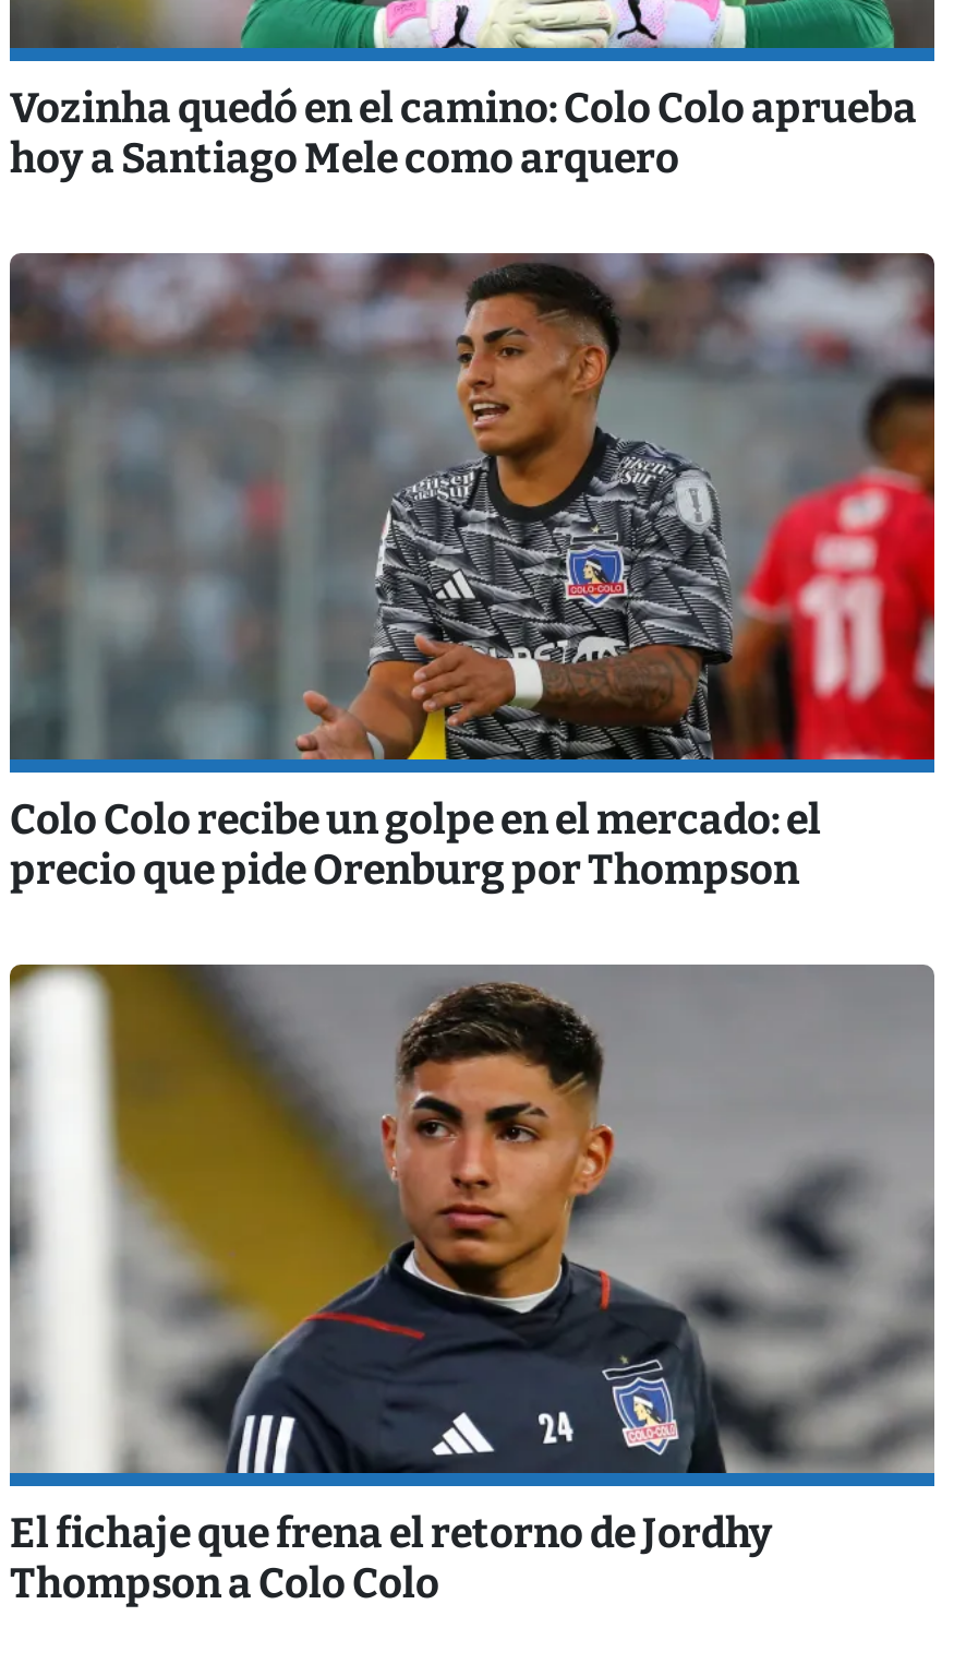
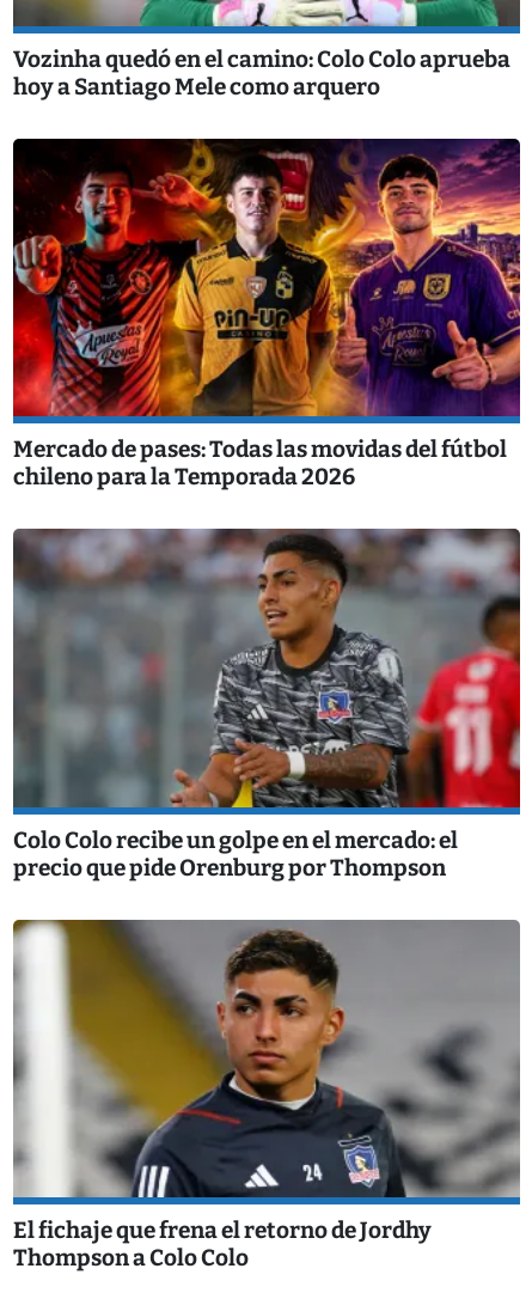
none -> [12,139,521,490] [image] | Mercado de pases: Todas las movidas del fútbol | chileno para la Temporada 2026

